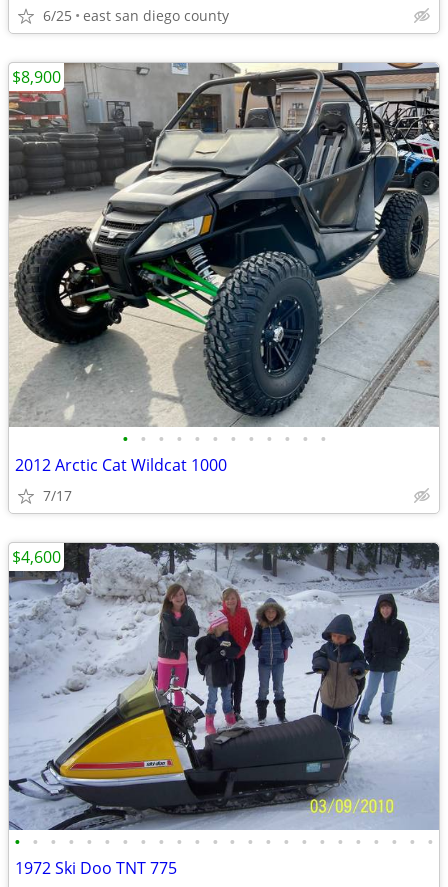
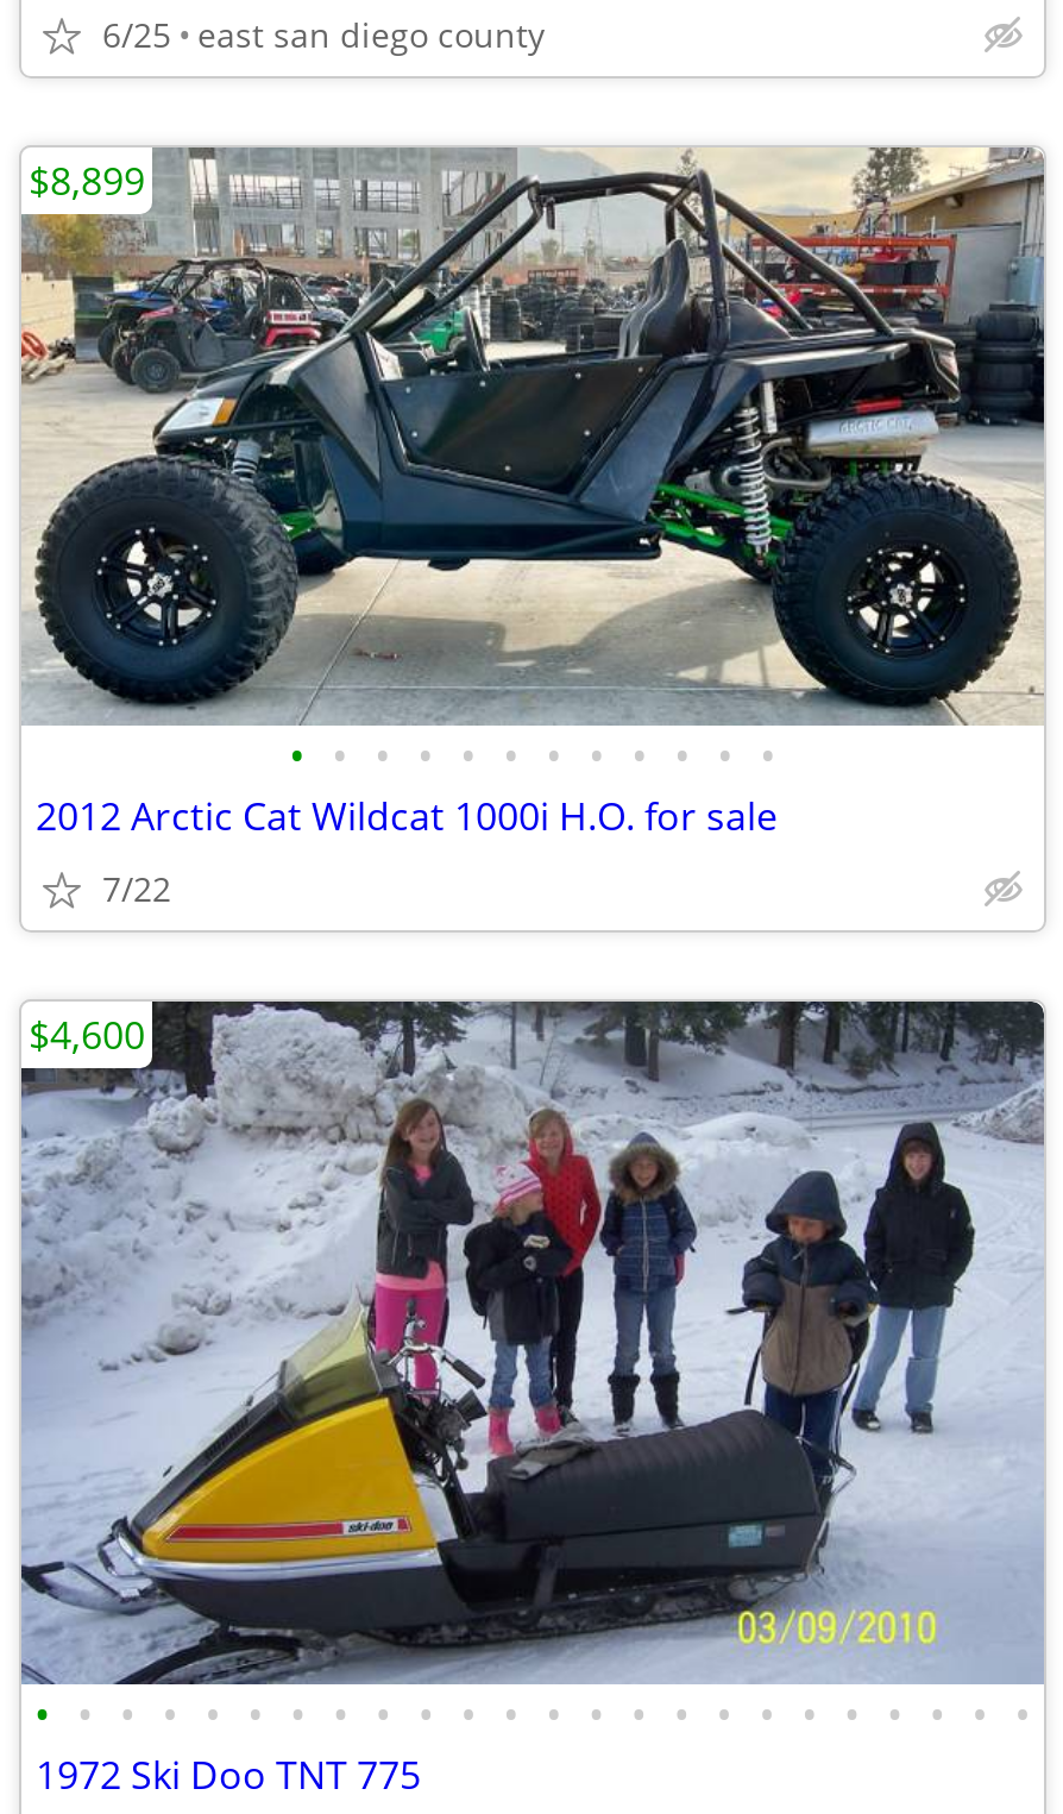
[8,62,439,426] [image] | $8,900 -> [19,145,1044,726] [image] | $8,899
[15,454,227,476] 2012 Arctic Cat Wildcat 1000 -> [36,790,778,842] 2012 Arctic Cat Wildcat 1000i H.O. for sale
[43,486,72,505] 7/17 -> [102,866,171,911] 7/22

